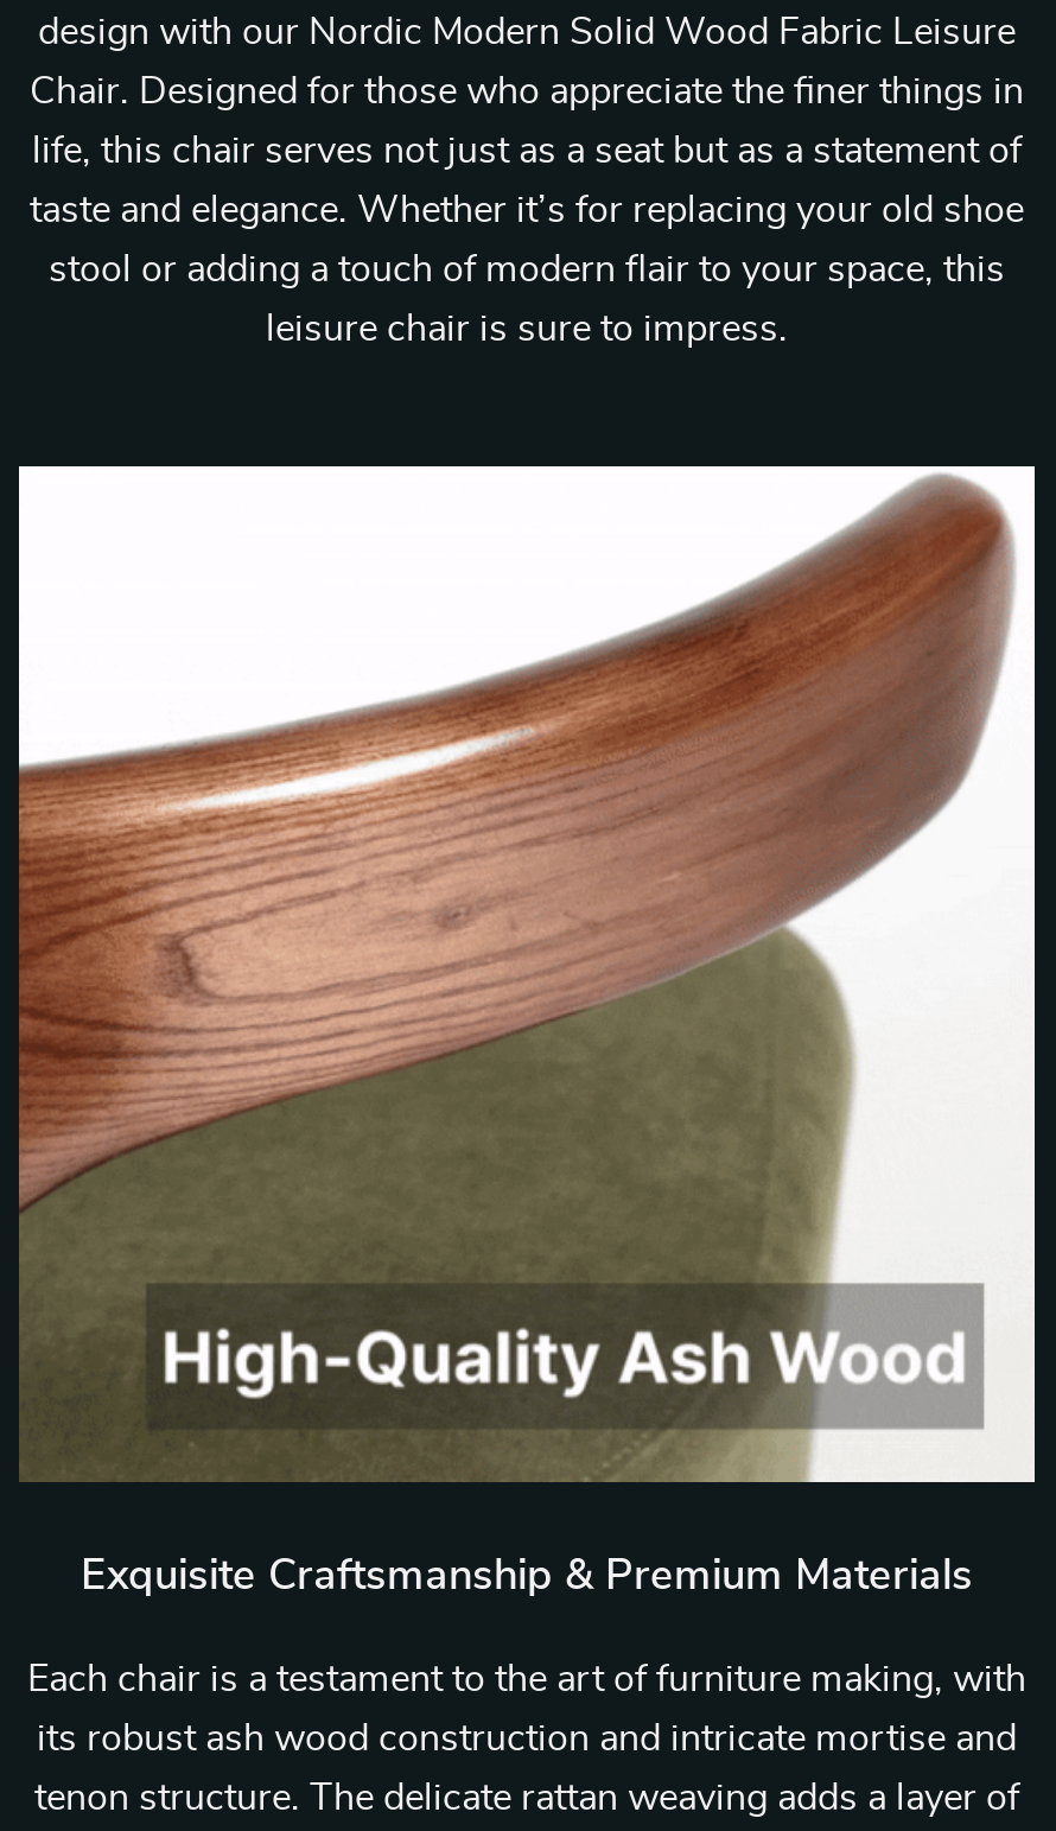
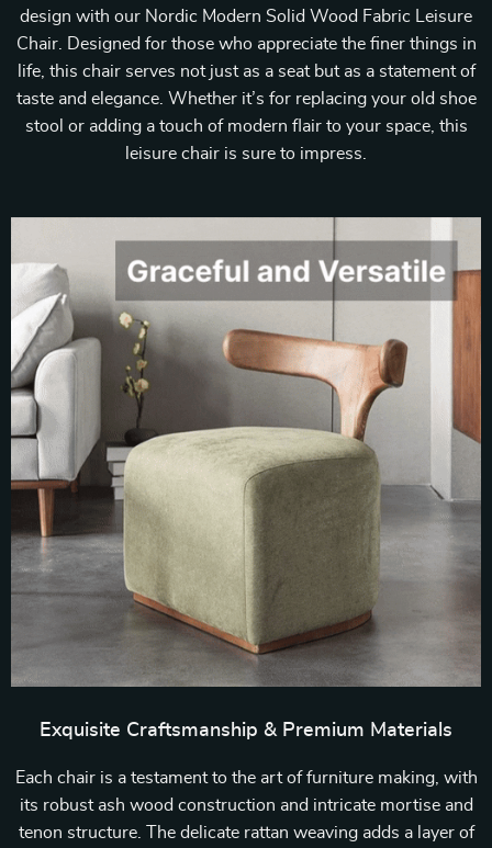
[19,466,1037,1482] [image] -> [10,216,482,688] [image]

